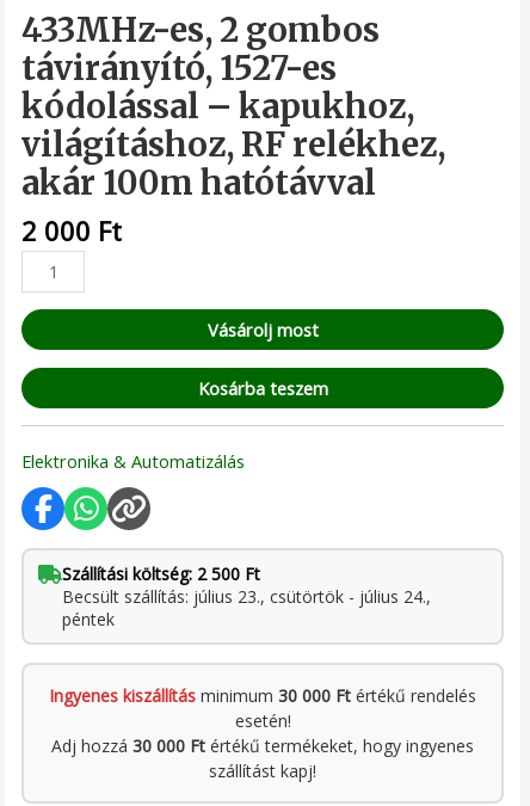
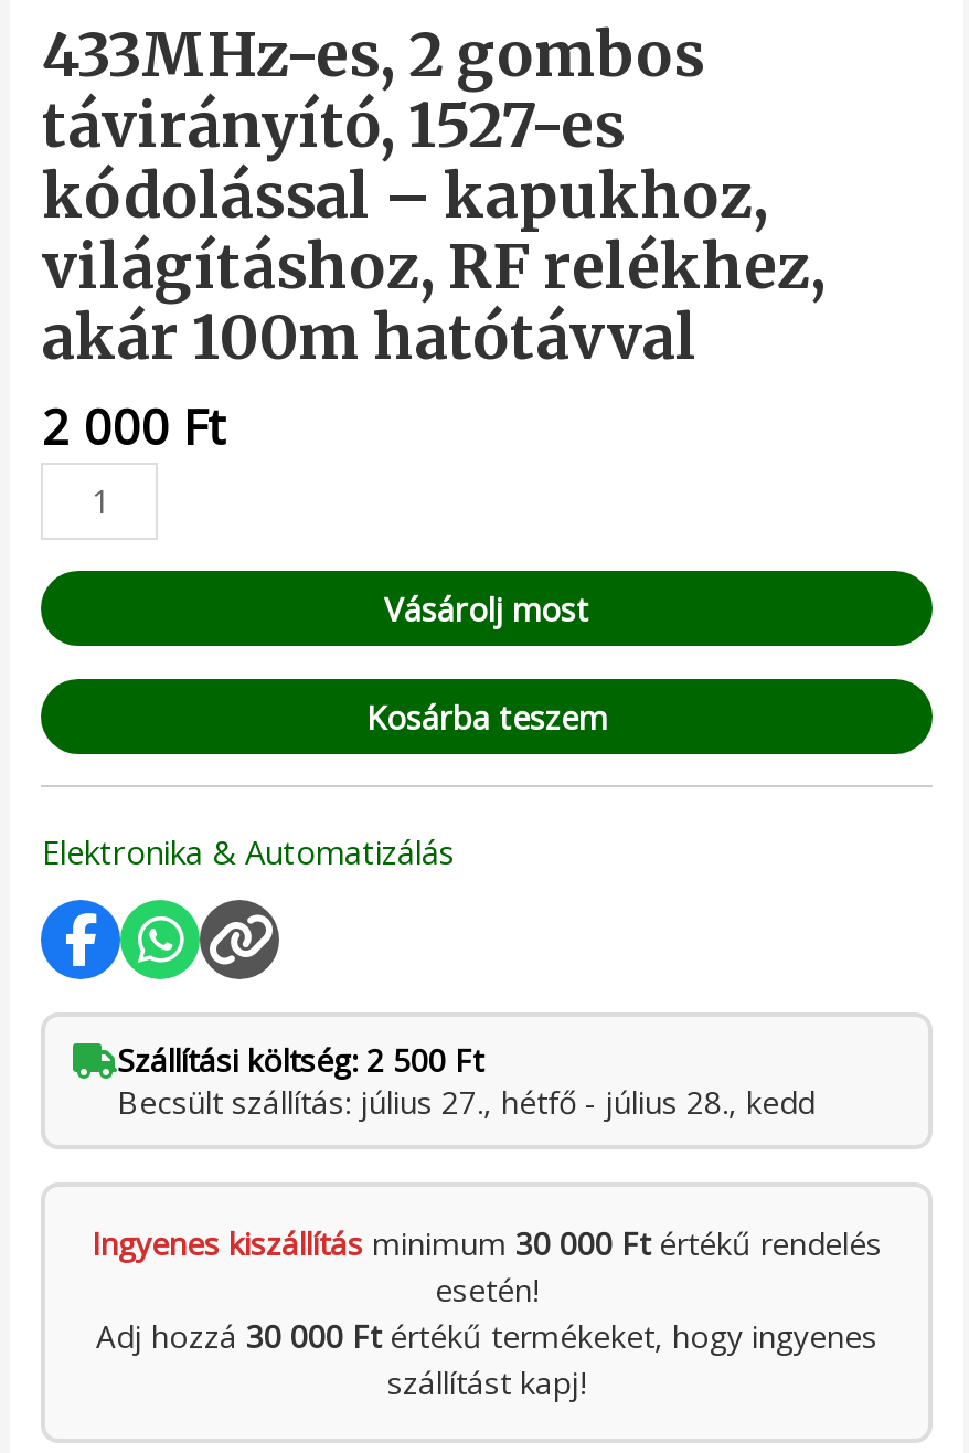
[63,585,432,630] Becsült szállítás: július 23., csütörtök - július 24., | péntek -> [117,1081,814,1123] Becsült szállítás: július 27., hétfő - július 28., kedd

